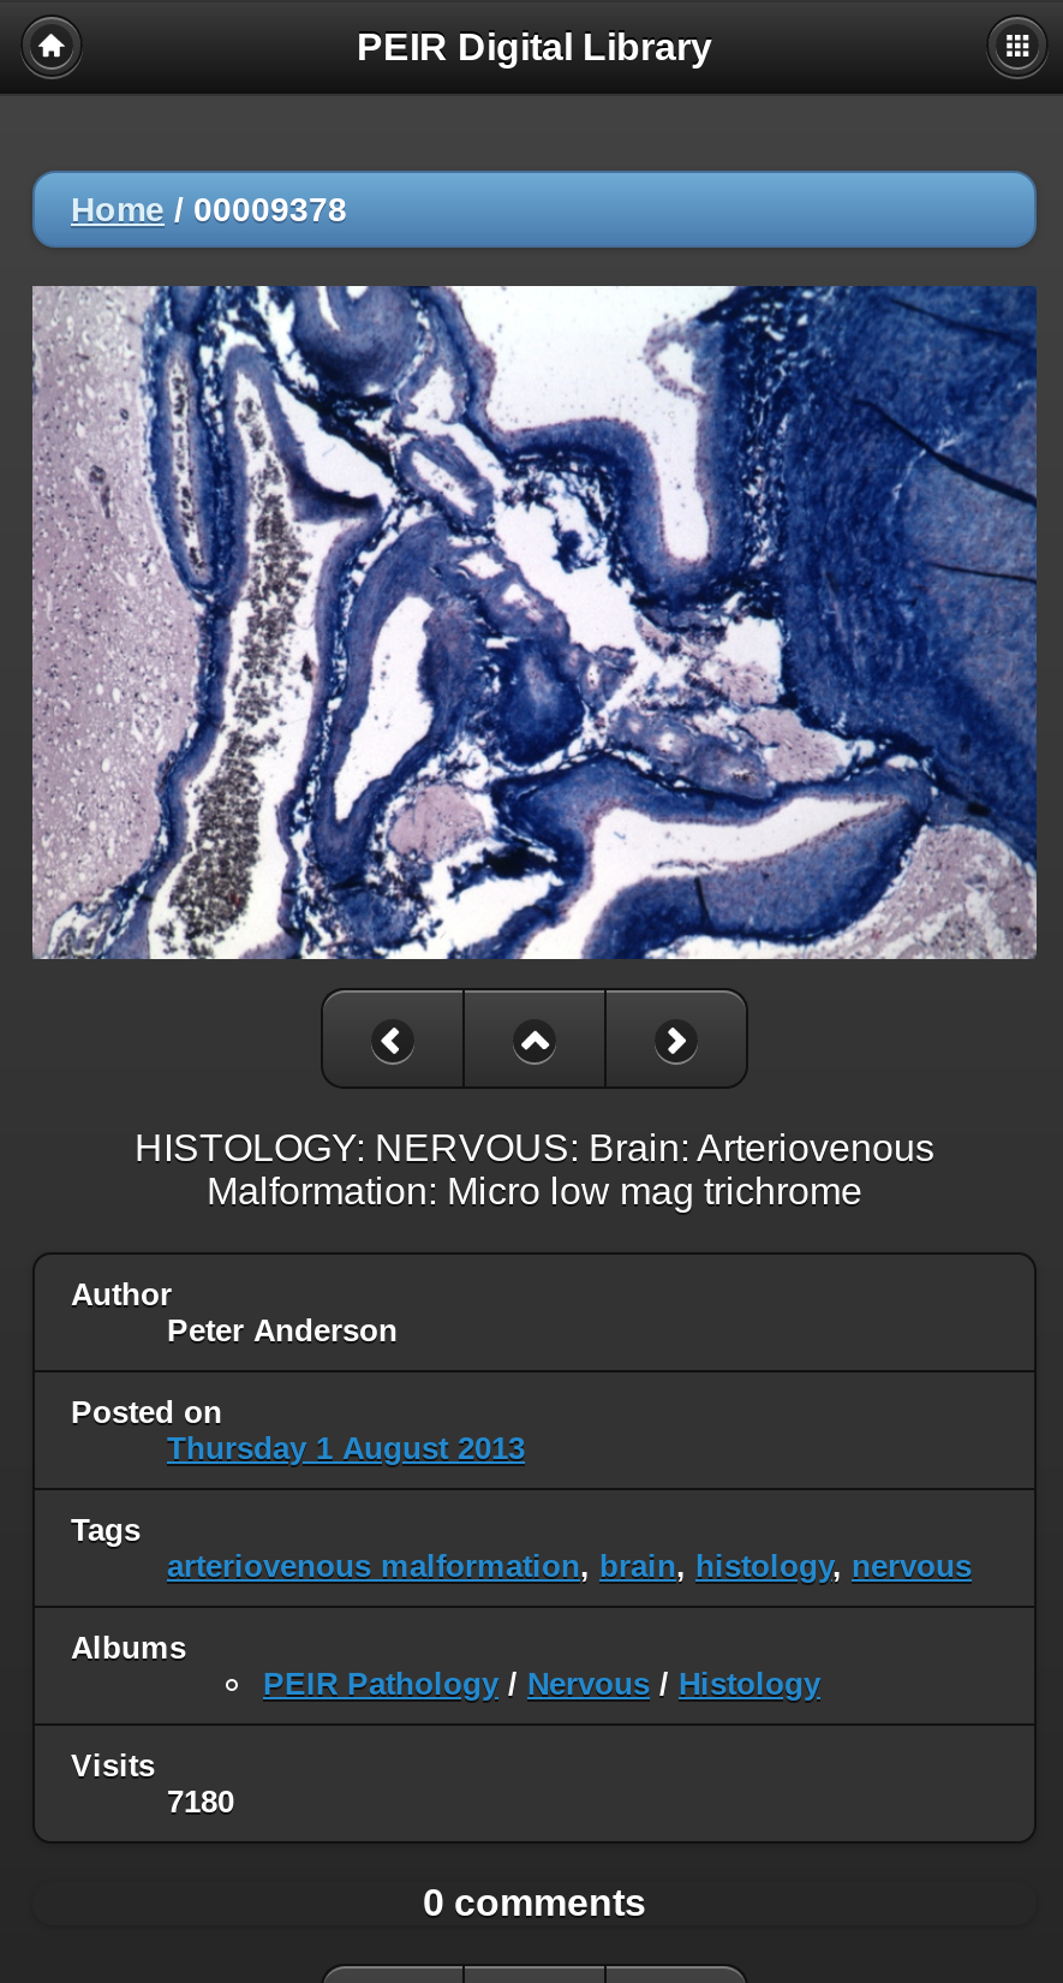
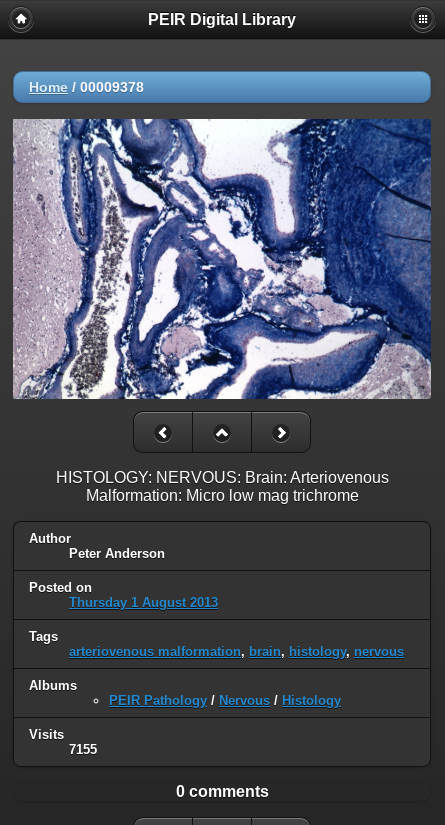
[167,1783,234,1820] 7180 -> [69,742,97,757] 7155

